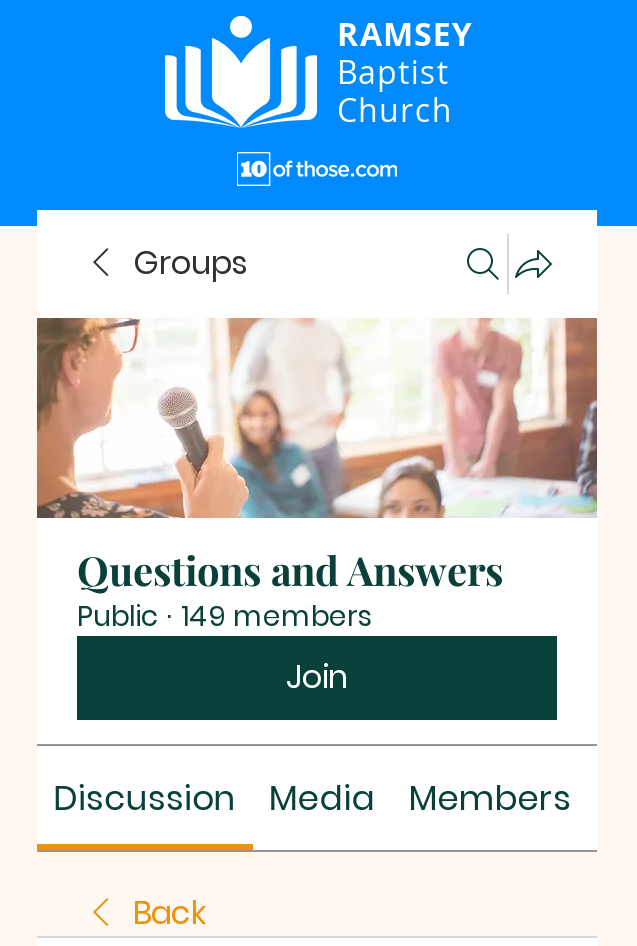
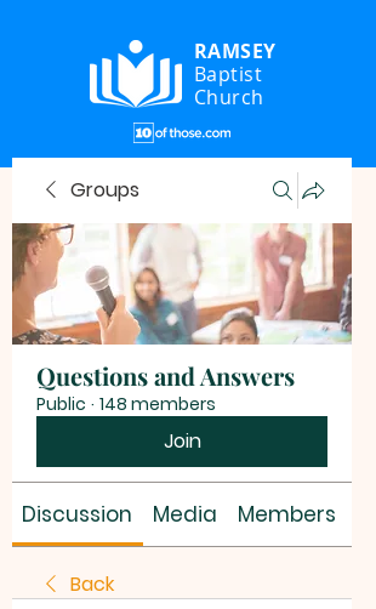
[77,596,373,636] Public · 149 members -> [36,392,216,416] Public · 148 members

